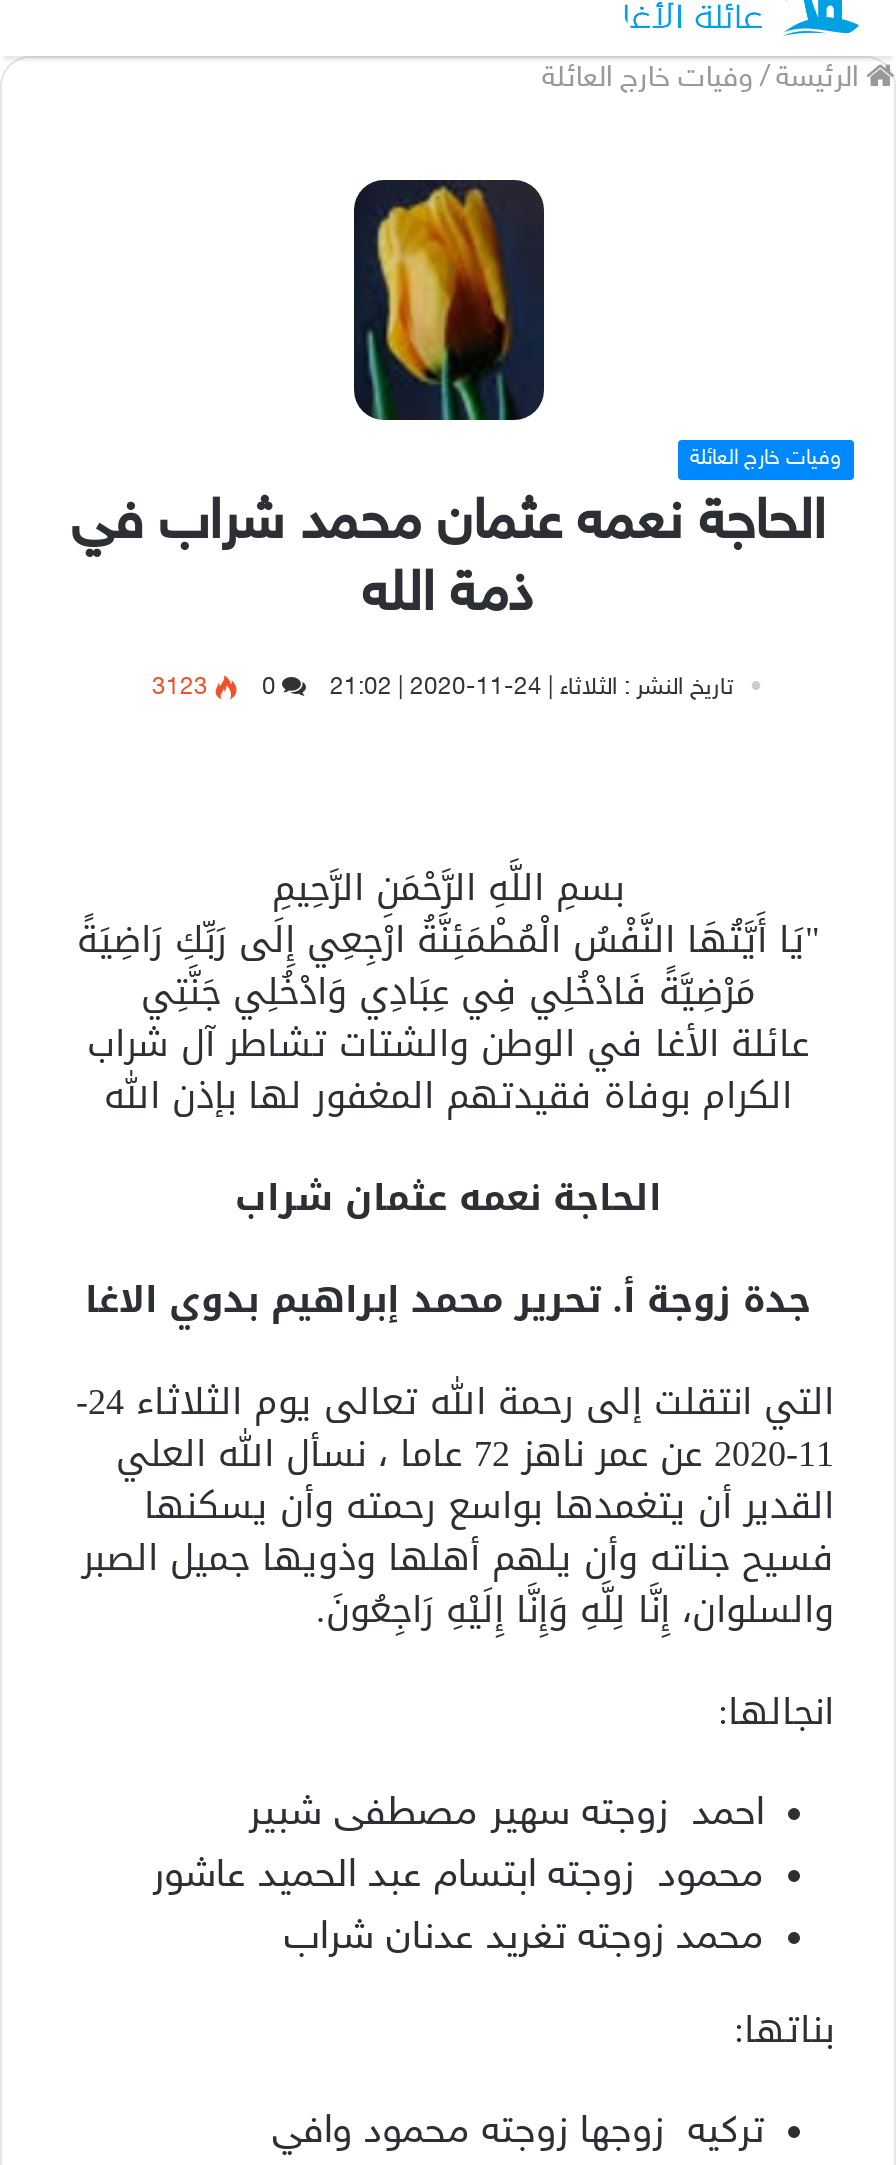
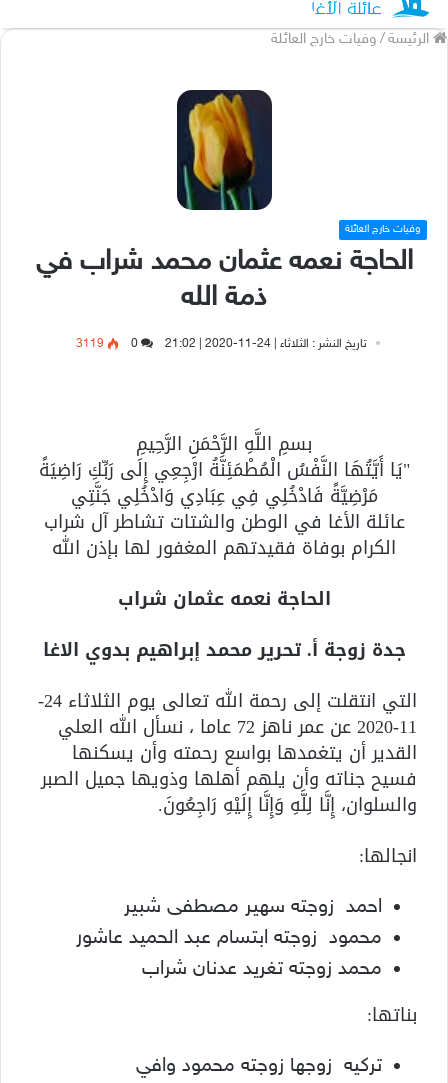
[152,674,208,702] 3123 -> [76,337,104,351] 3119

